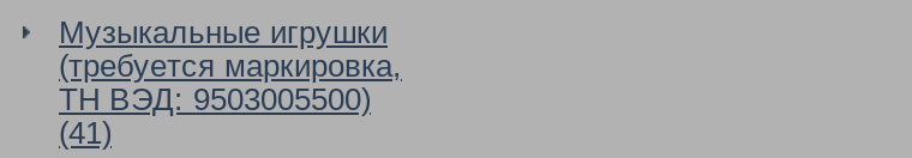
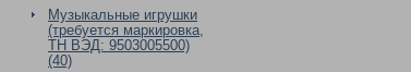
[59,115,112,151] (41) -> [48,52,72,69] (40)

